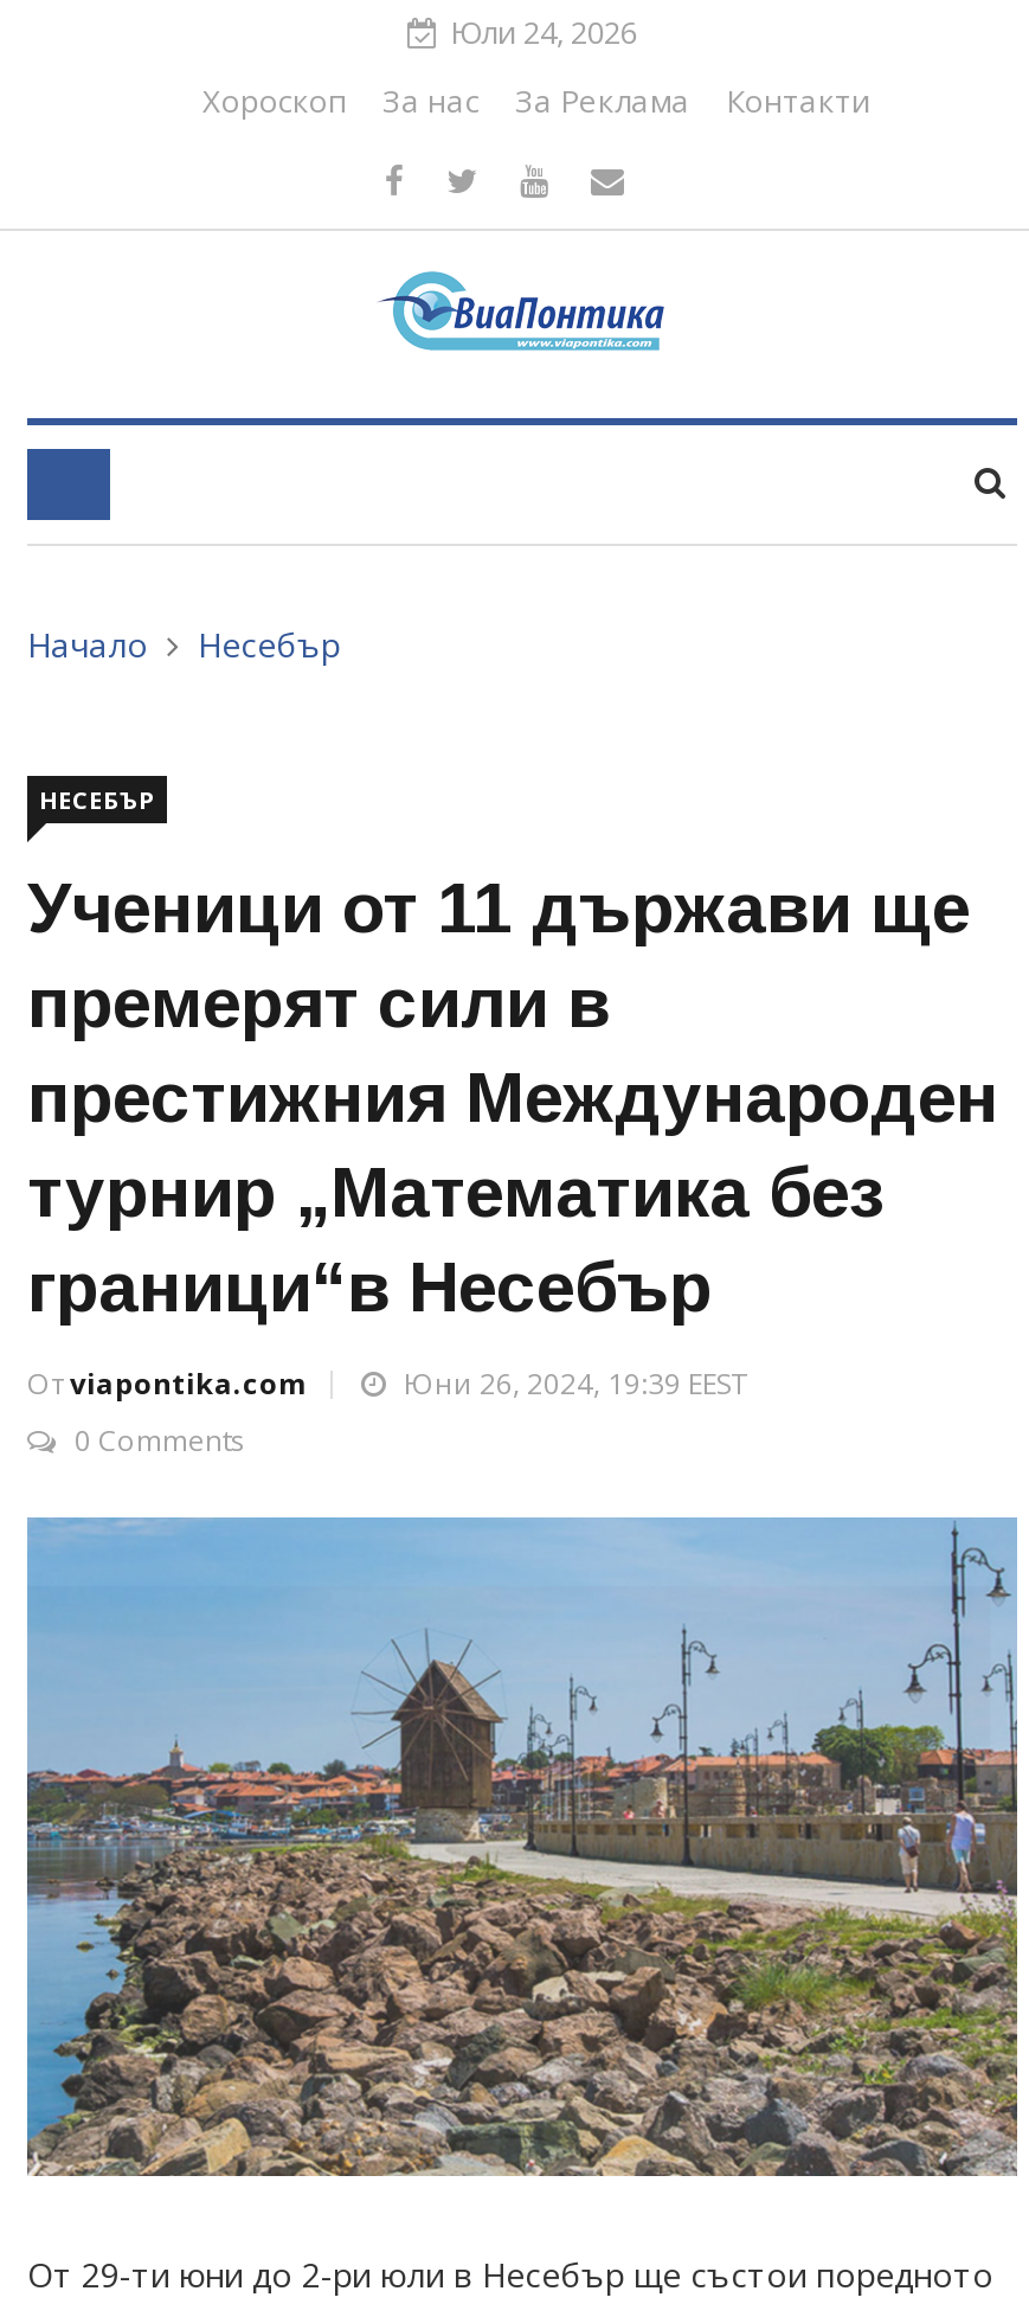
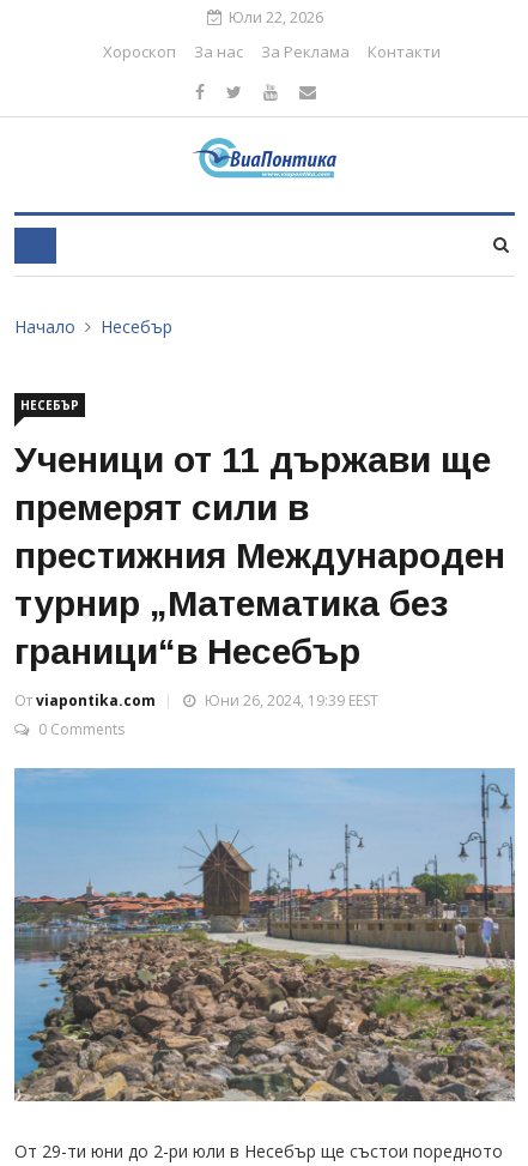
[450,11,637,53] Юли 24, 2026 -> [228,6,323,28] Юли 22, 2026

